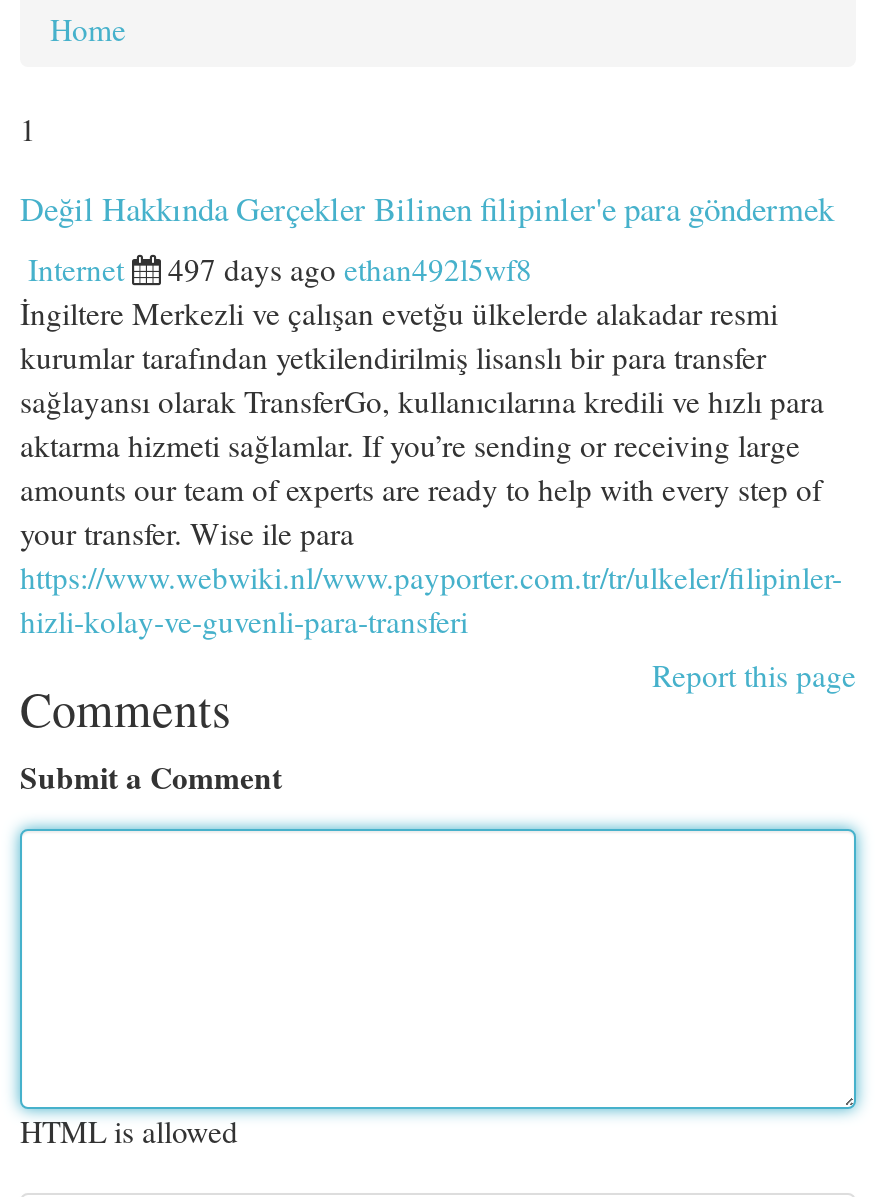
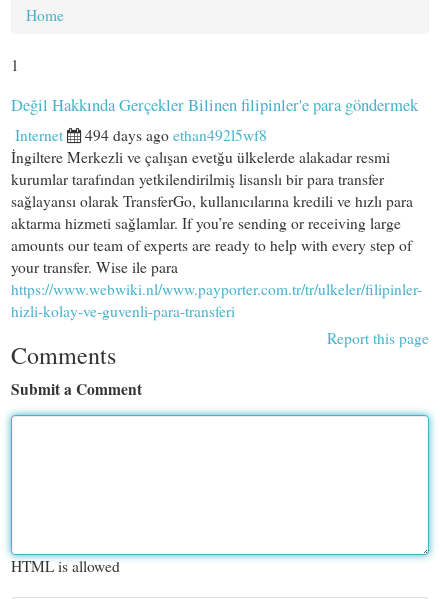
[168,249,532,289] 497 days ago ethan492l5wf8 -> [85,125,267,145] 494 days ago ethan492l5wf8

